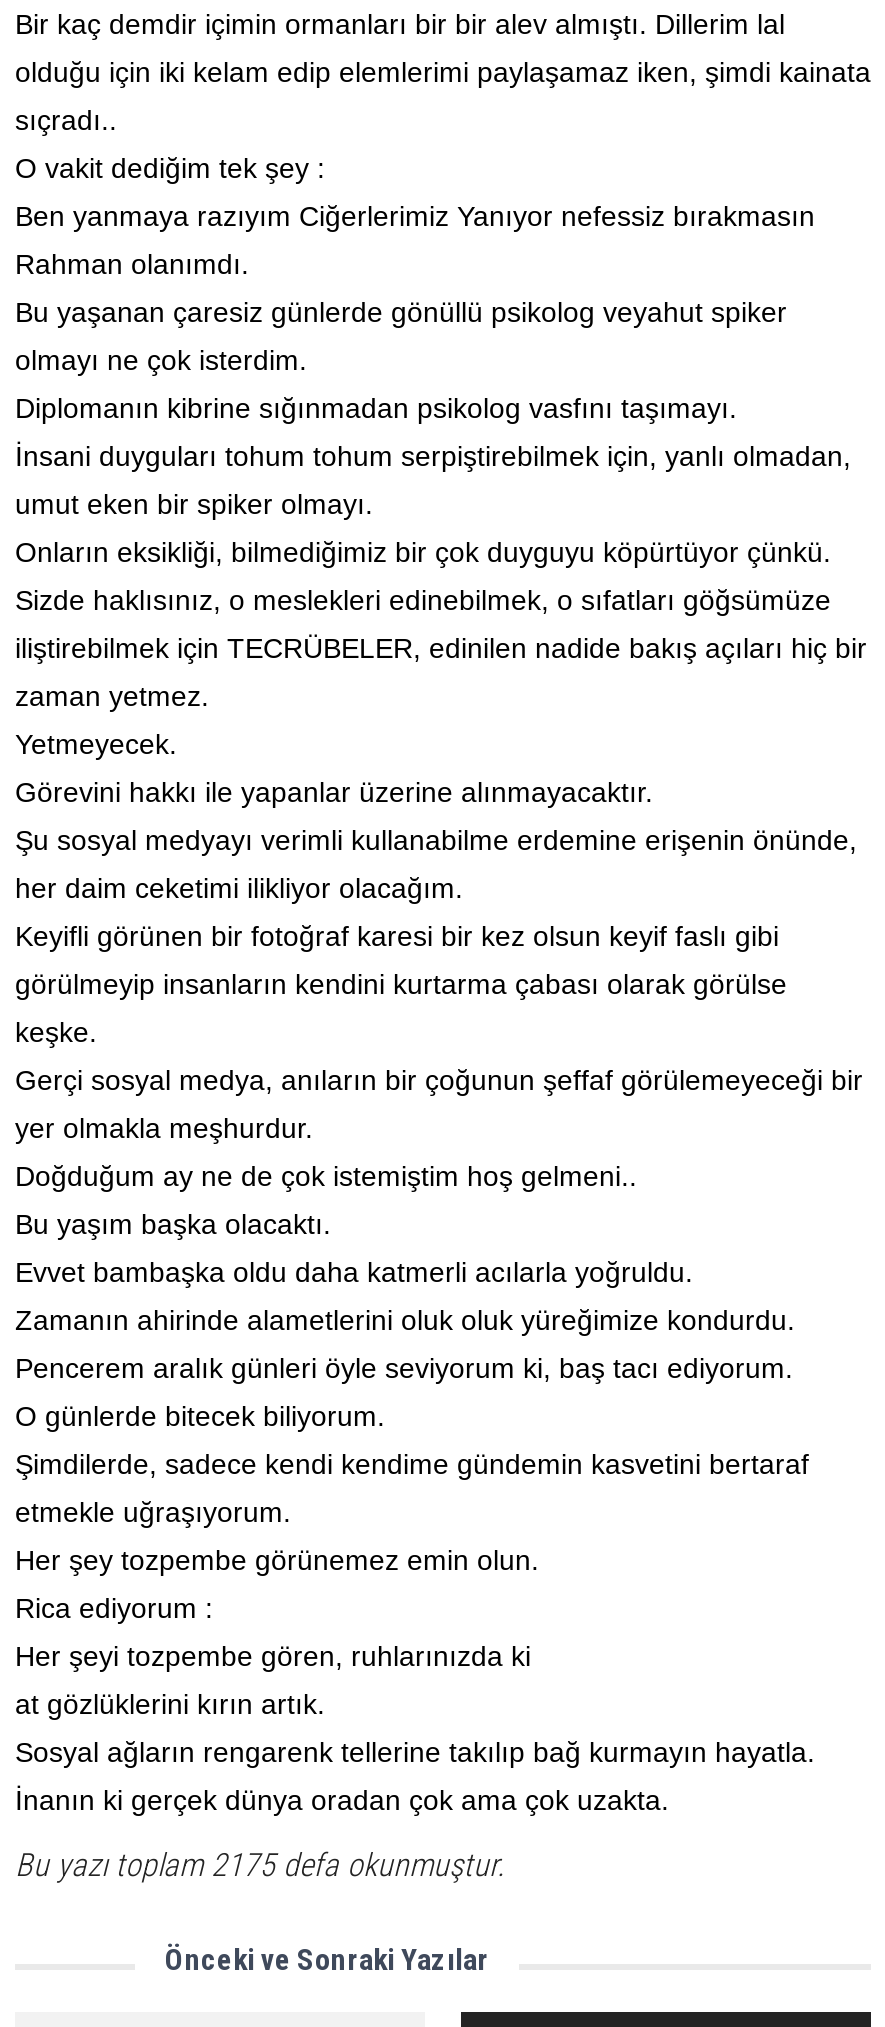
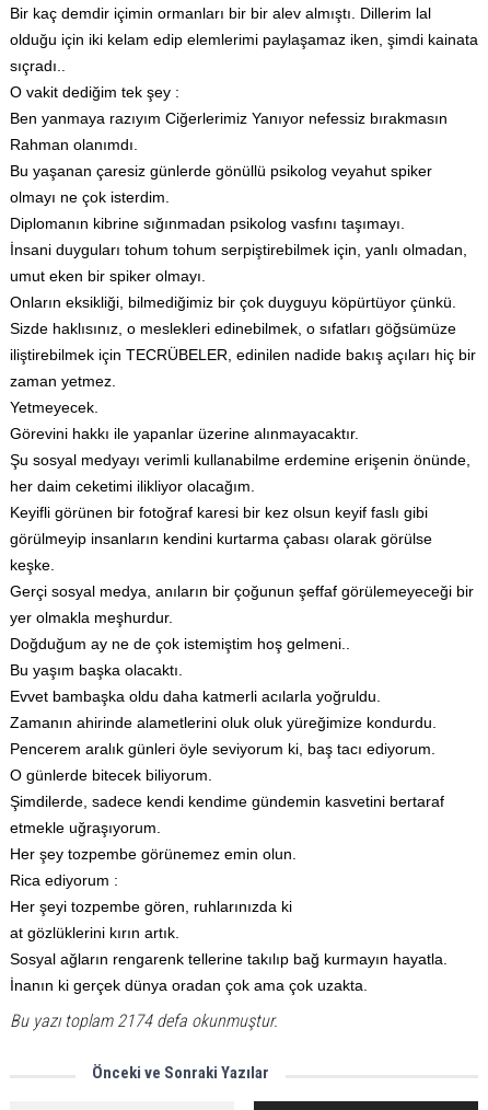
[15,1846,505,1884] Bu yazı toplam 2175 defa okunmuştur. -> [10,1010,278,1031] Bu yazı toplam 2174 defa okunmuştur.

